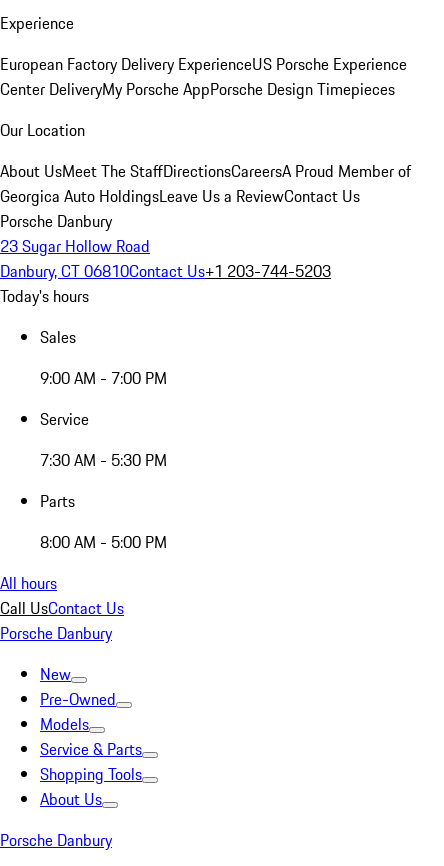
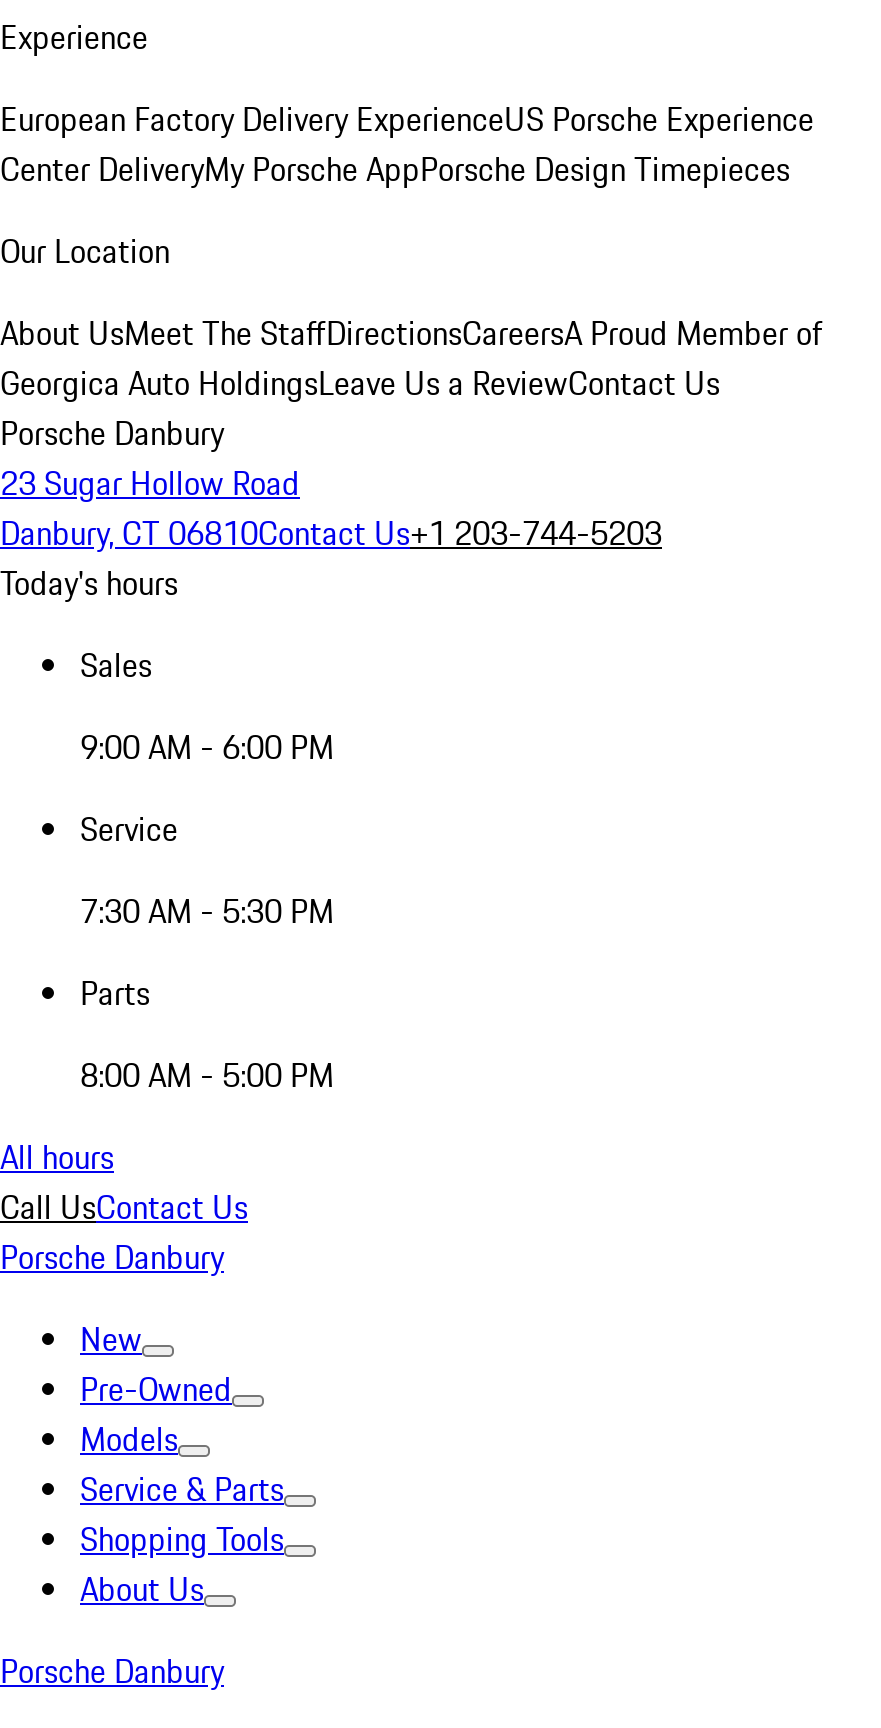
[40,366,167,390] 9:00 AM - 7:00 PM -> [80,723,334,771] 9:00 AM - 6:00 PM

